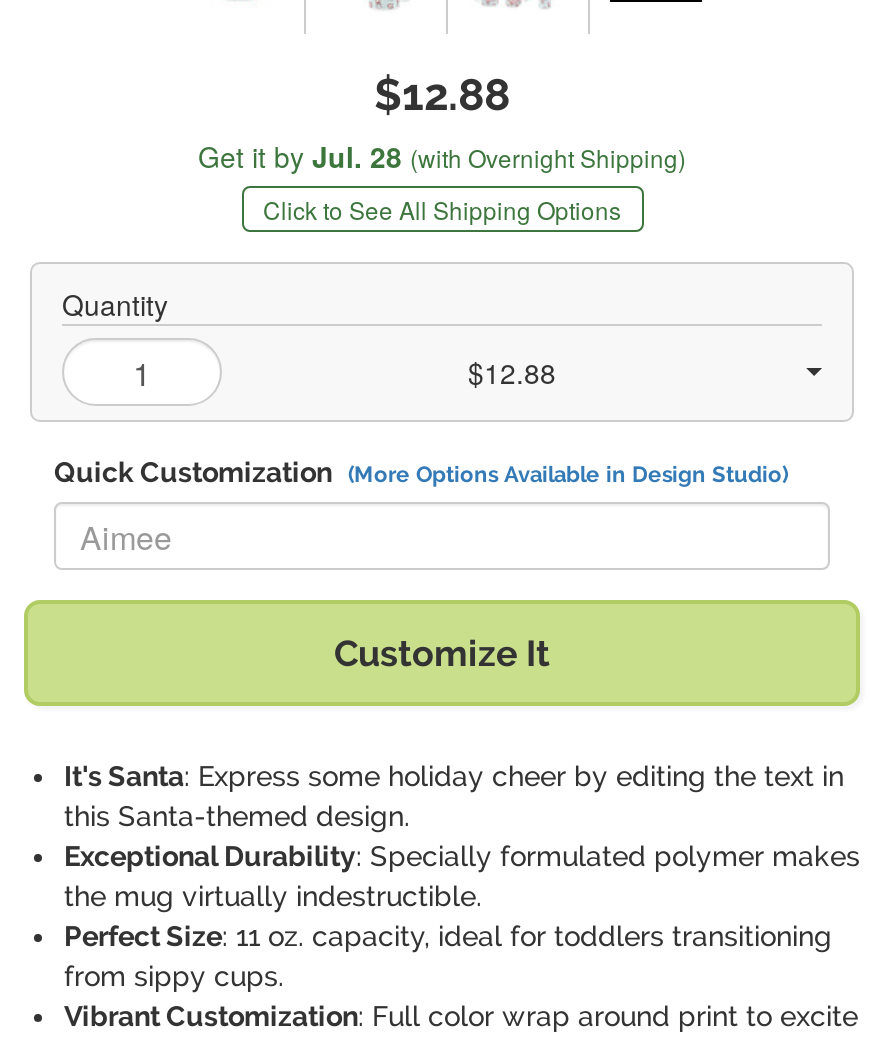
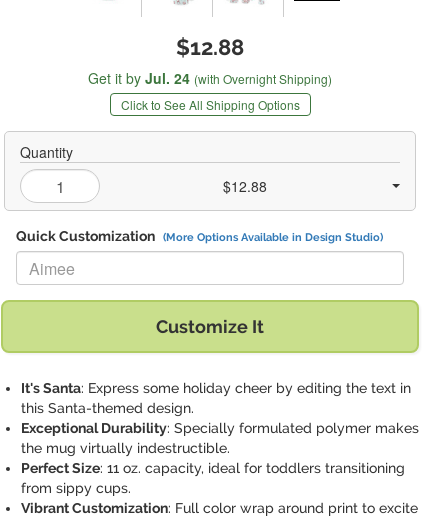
[198,136,686,176] Get it by Jul. 28 (with Overnight Shipping) -> [88,68,332,88] Get it by Jul. 24 (with Overnight Shipping)

